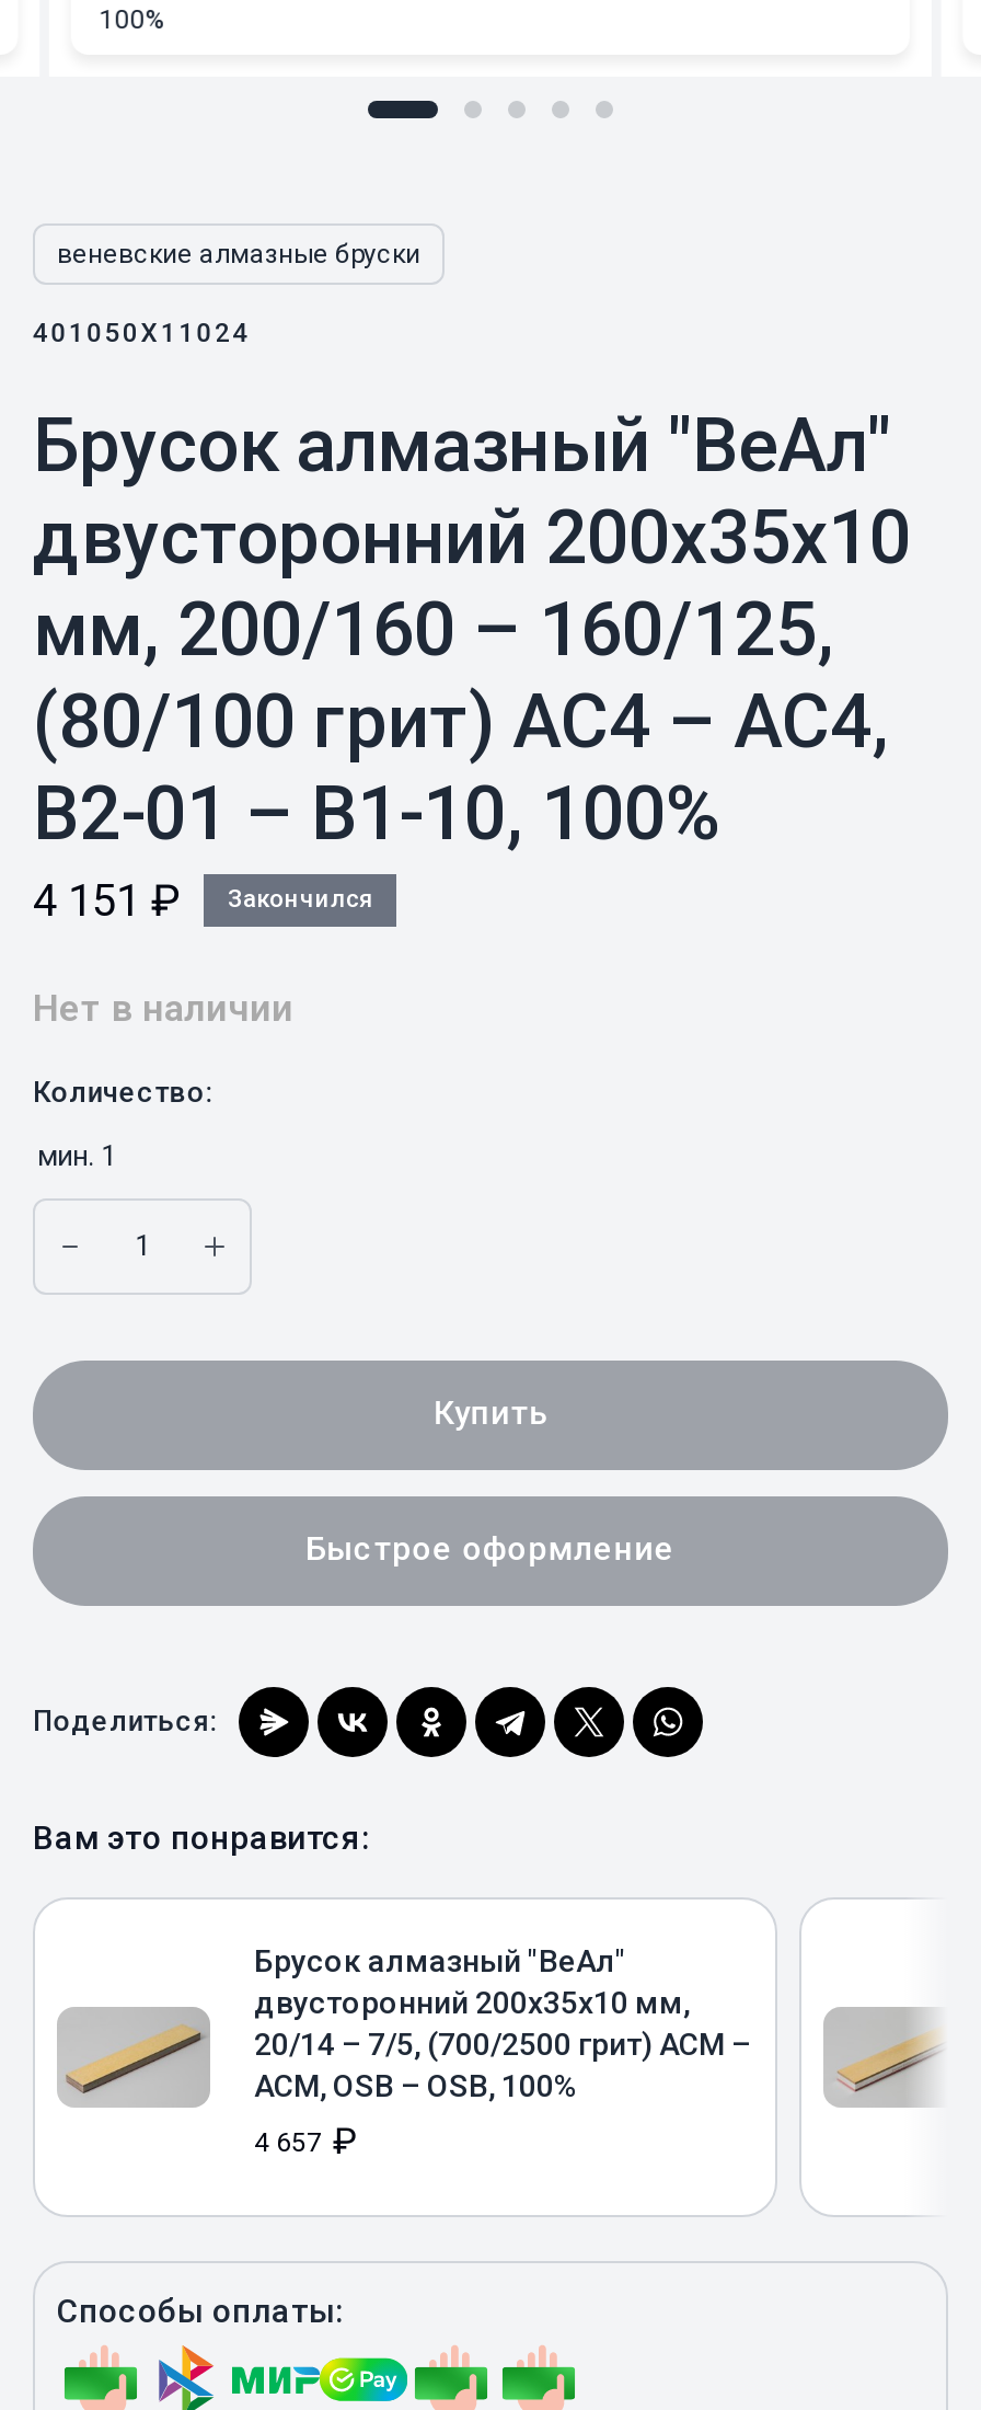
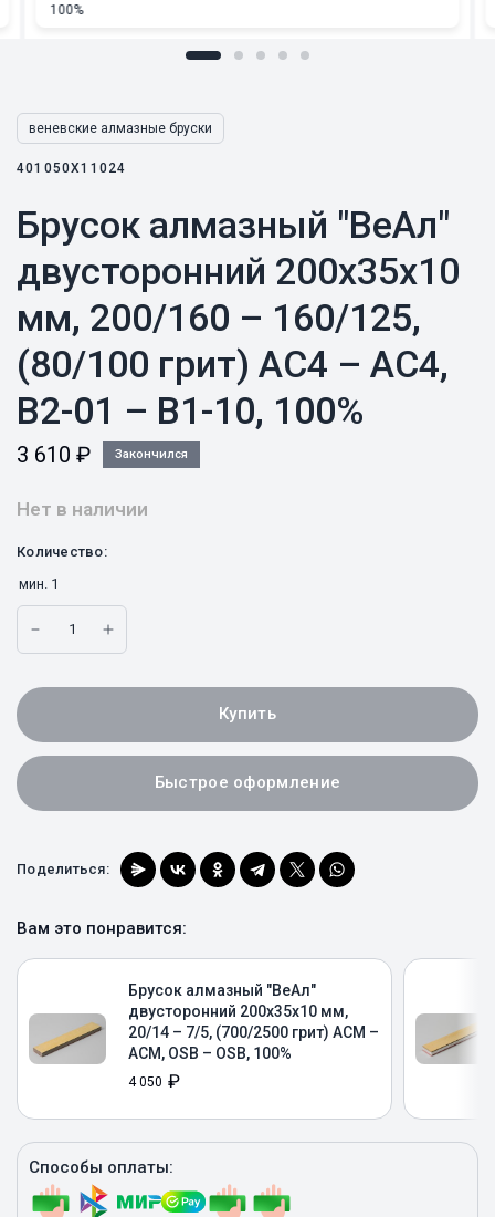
[33,874,372,926] 4 151 ₽ Закончился -> [17,441,188,468] 3 610 ₽ Закончился
[254,2121,357,2163] 4 657 ₽ -> [128,1071,180,1092] 4 050 ₽

